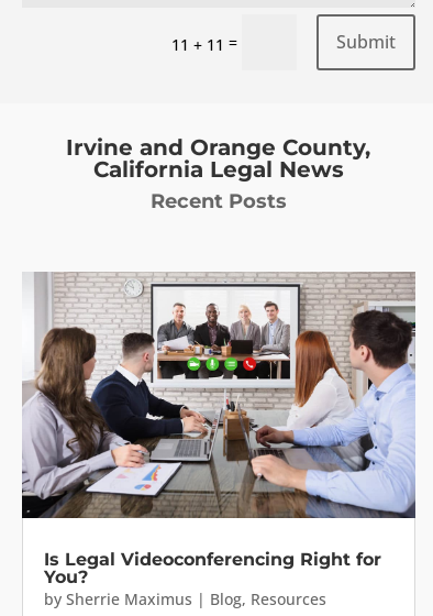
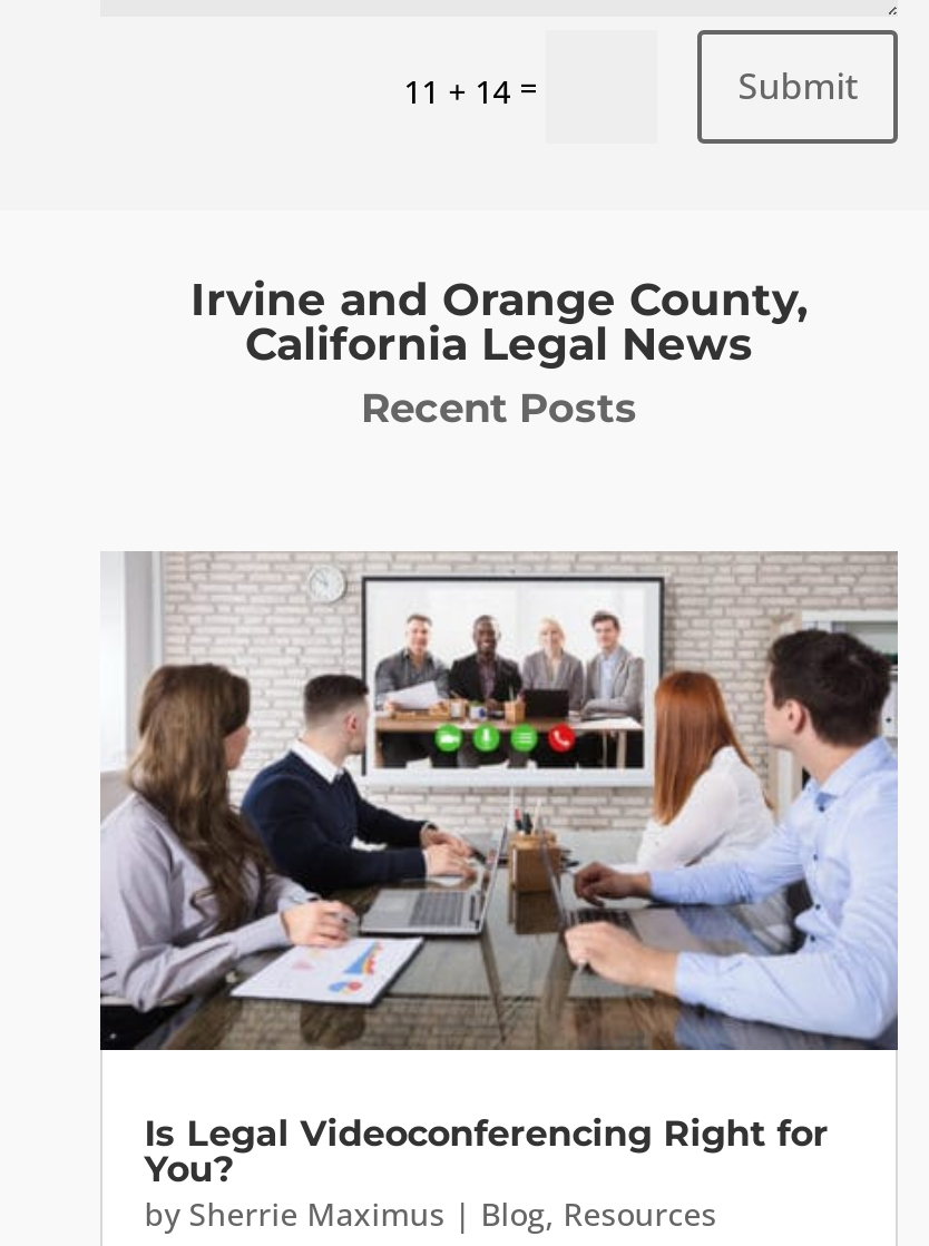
[172,32,242,54] 11 + 11 = -> [404,65,546,111] 11 + 14 =

